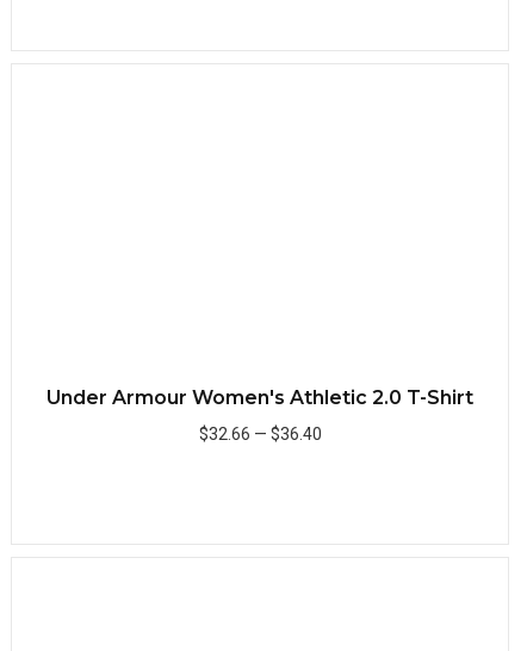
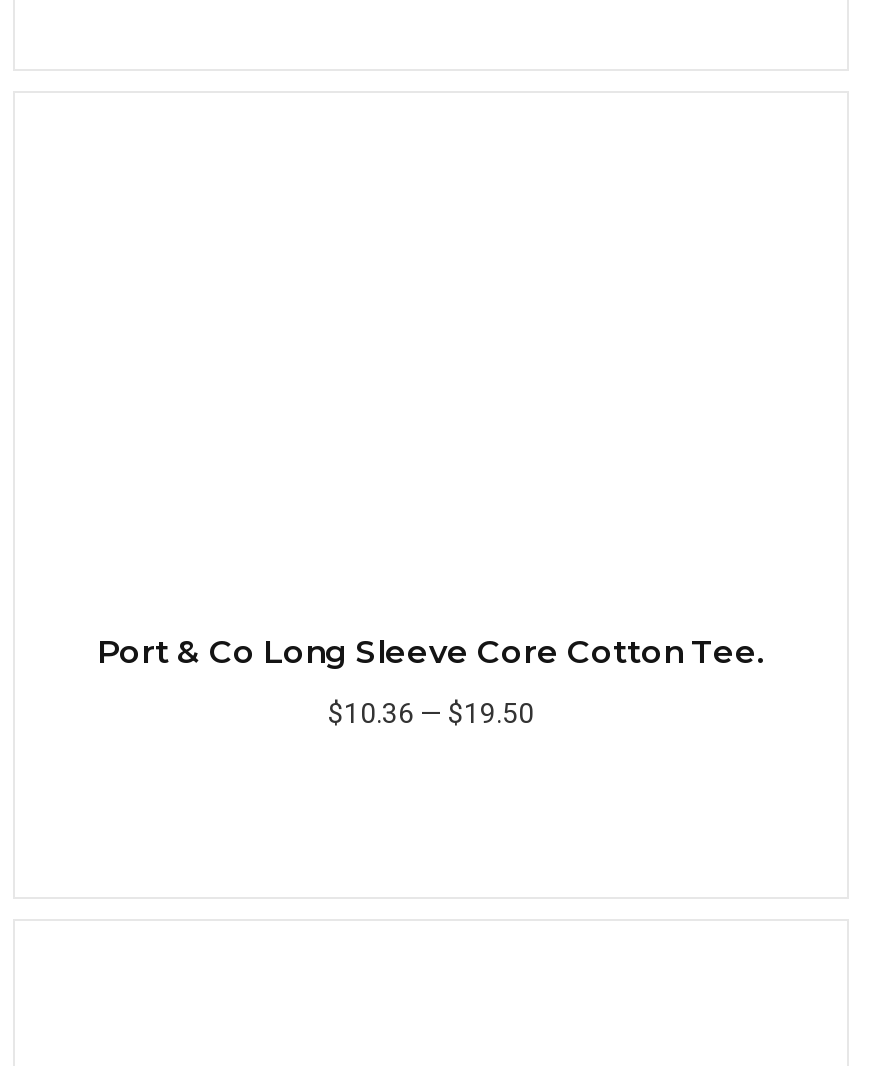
[46,387,473,409] Under Armour Women's Athletic 2.0 T-Shirt -> [97,634,765,672] Port & Co Long Sleeve Core Cotton Tee.
[199,425,321,444] $32.66 — $36.40 -> [328,698,534,730] $10.36 — $19.50

